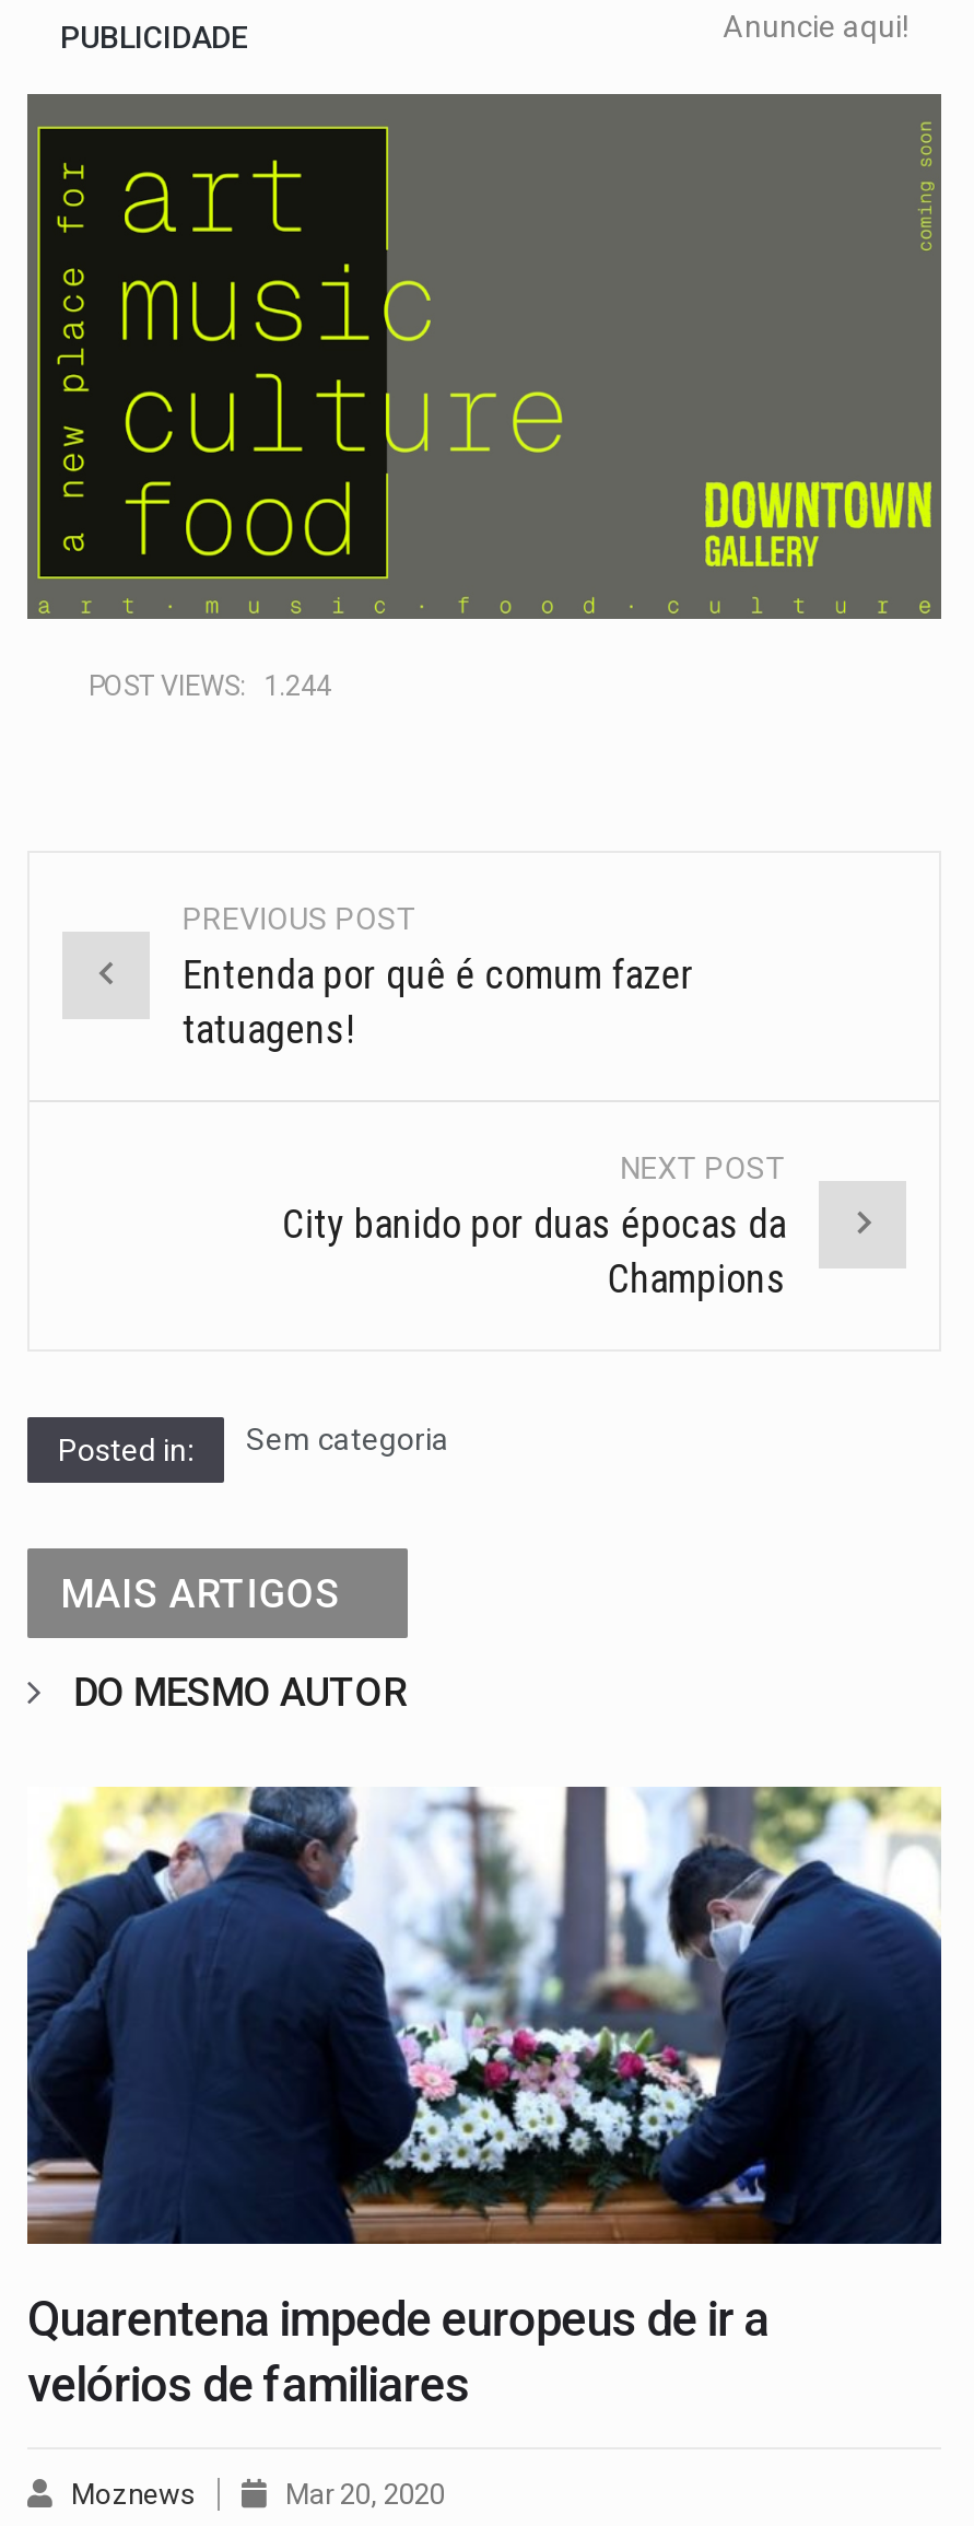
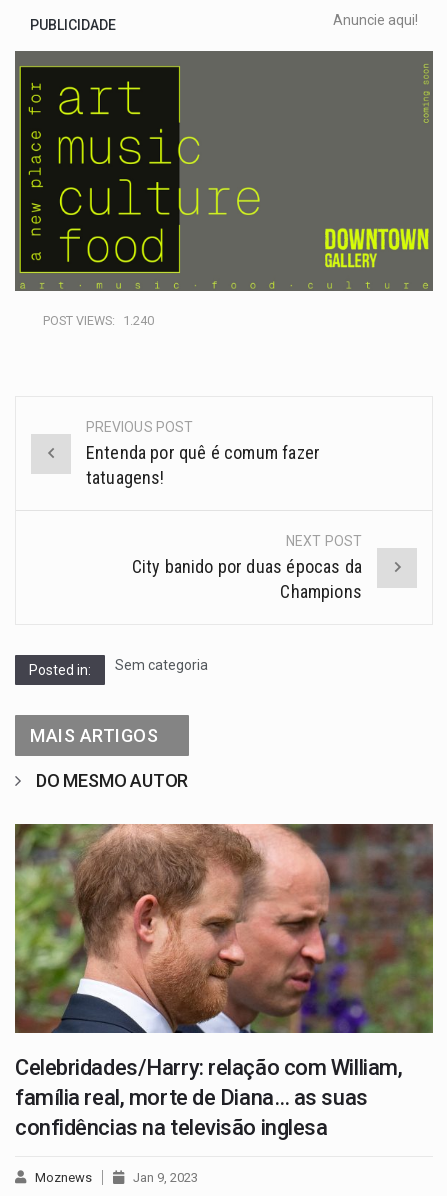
[89,668,331,701] POST VIEWS: 1.244 -> [43,313,154,328] POST VIEWS: 1.240
[25,1786,943,2411] [image] | Quarentena impede europeus de ir a | velórios de familiares -> [14,823,434,1140] [image] | Celebridades/Harry: relação com William, | família real, morte de Diana… as suas | confidências na televisão inglesa
[285,2477,445,2510] Mar 20, 2020 -> [133,1170,198,1185] Jan 9, 2023

